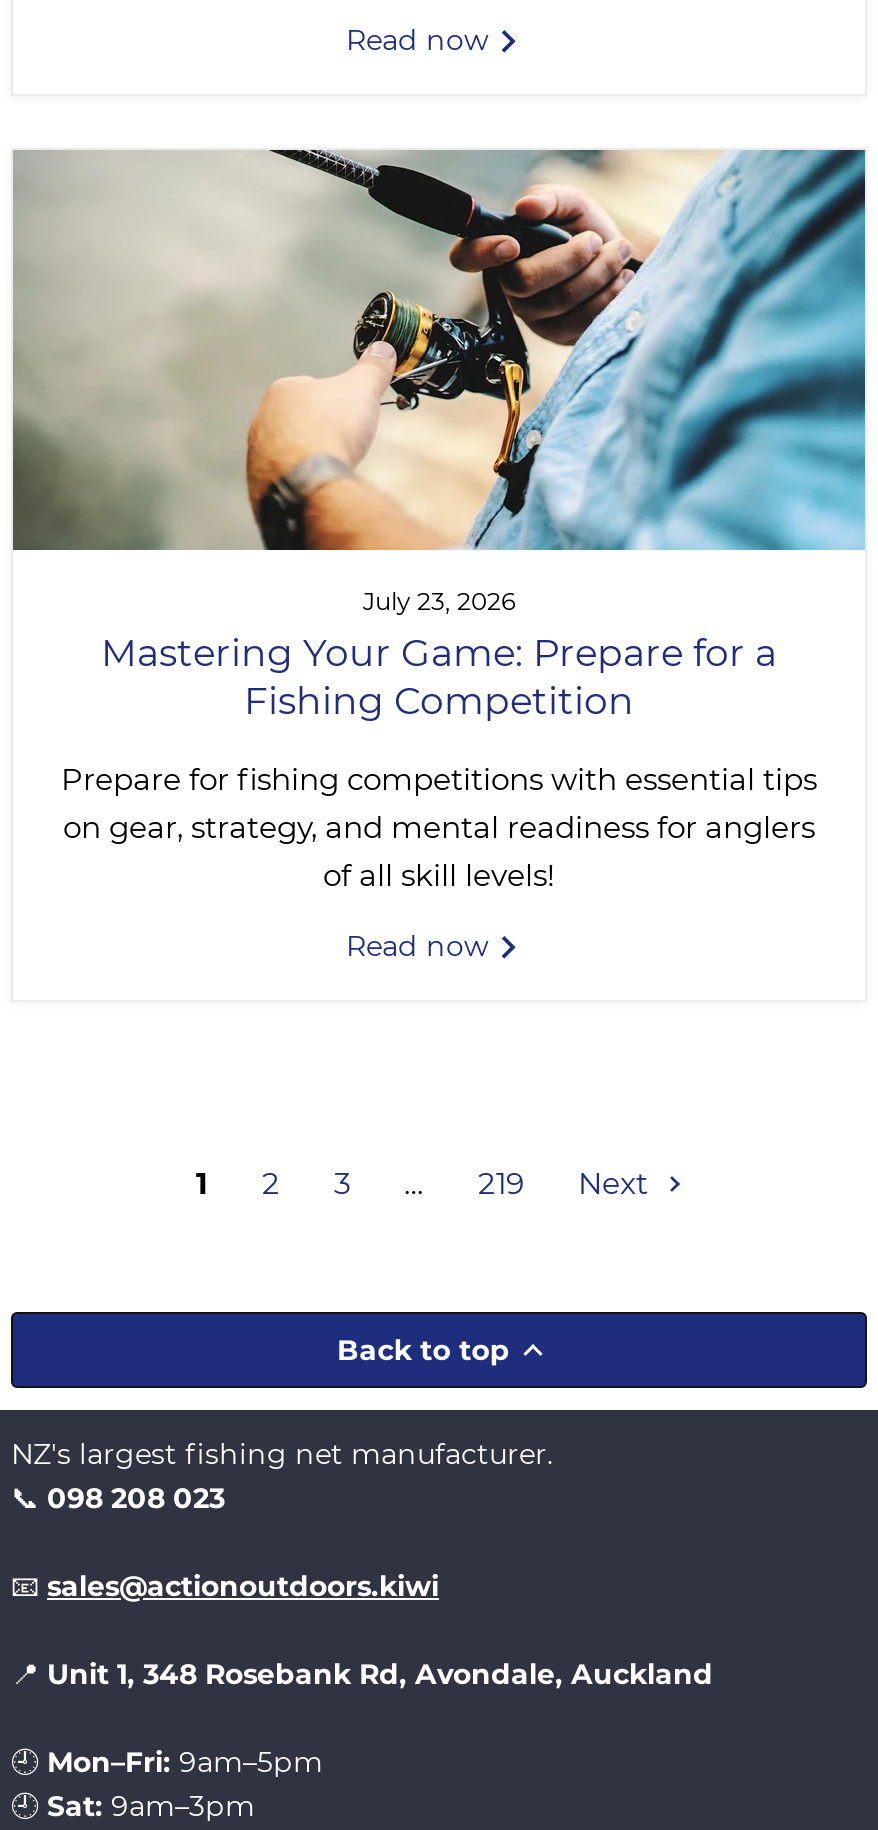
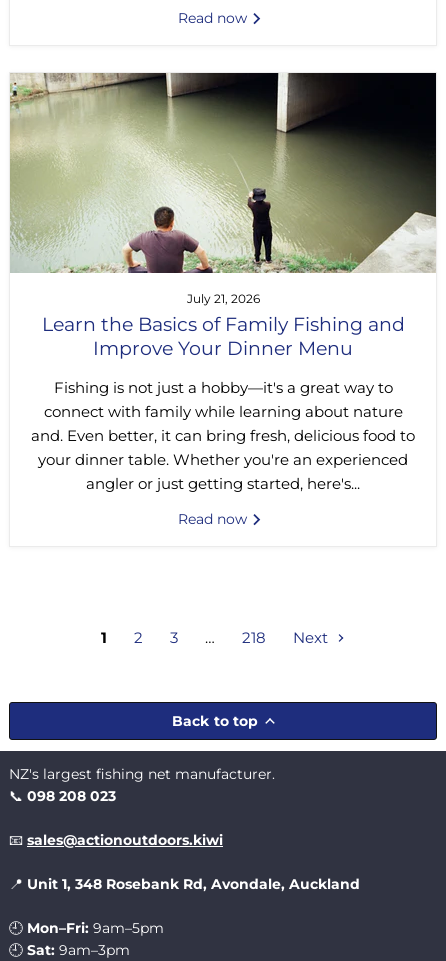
[13,148,867,725] [image] | July 23, 2026 | Mastering Your Game: Prepare for a | Fishing Competition -> [11,72,437,360] [image] | July 21, 2026 | Learn the Basics of Family Fishing and | Improve Your Dinner Menu
[61,761,817,895] Prepare for fishing competitions with essential tips | on gear, strategy, and mental readiness for anglers | of all skill levels! -> [31,378,415,493] Fishing is not just a hobby—it's a great way to | connect with family while learning about nature | and. Even better, it can bring fresh, delicious food to | your dinner table. Whether you're an experienced | angler or just getting started, here's...
[478,1164,524,1202] 219 -> [242,628,266,647] 218

